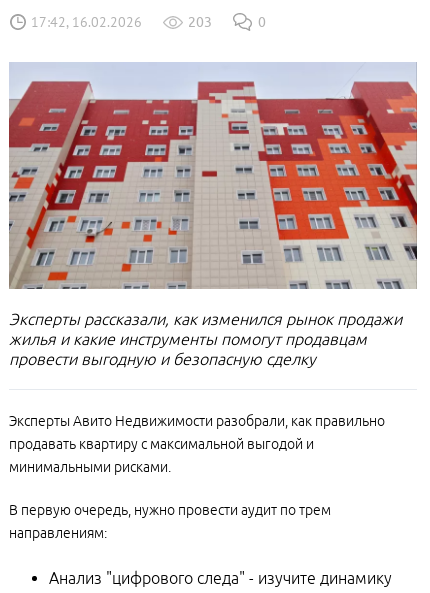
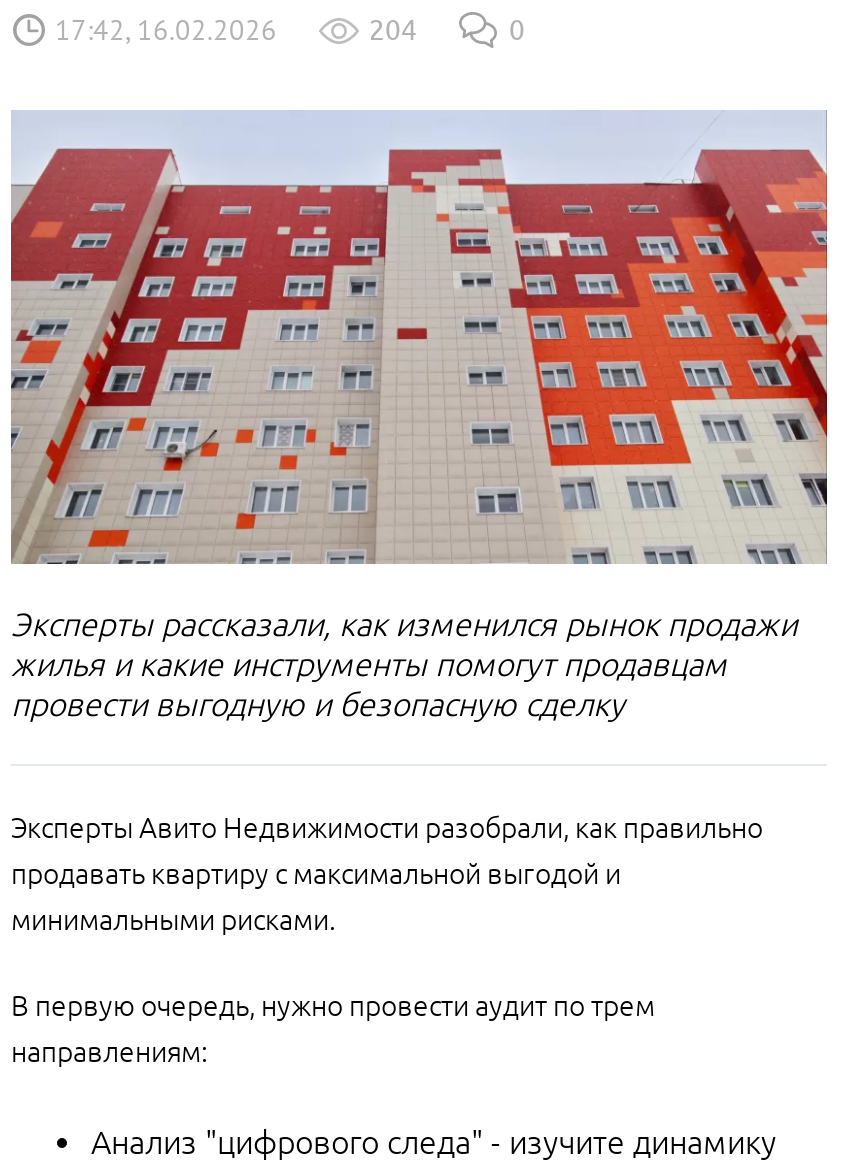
[188,14,212,30] 203 -> [369,14,417,46] 204

